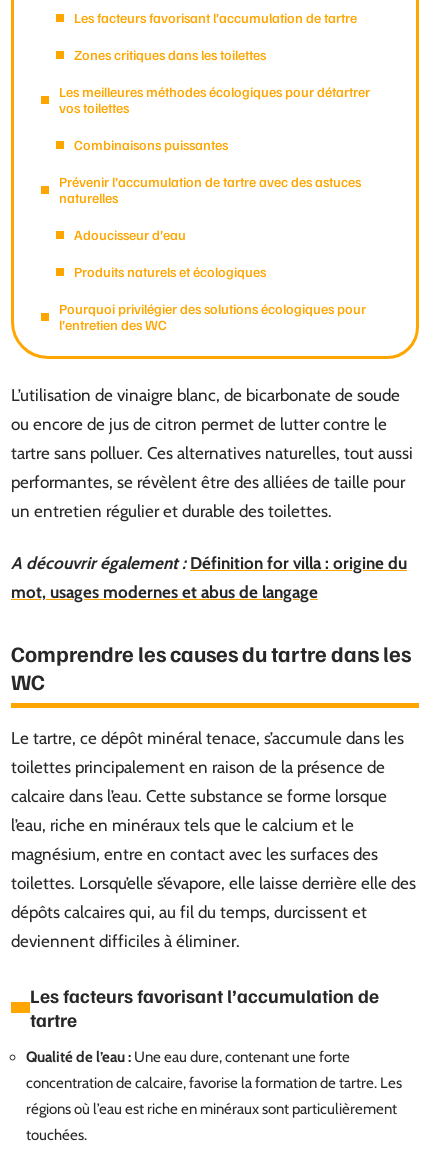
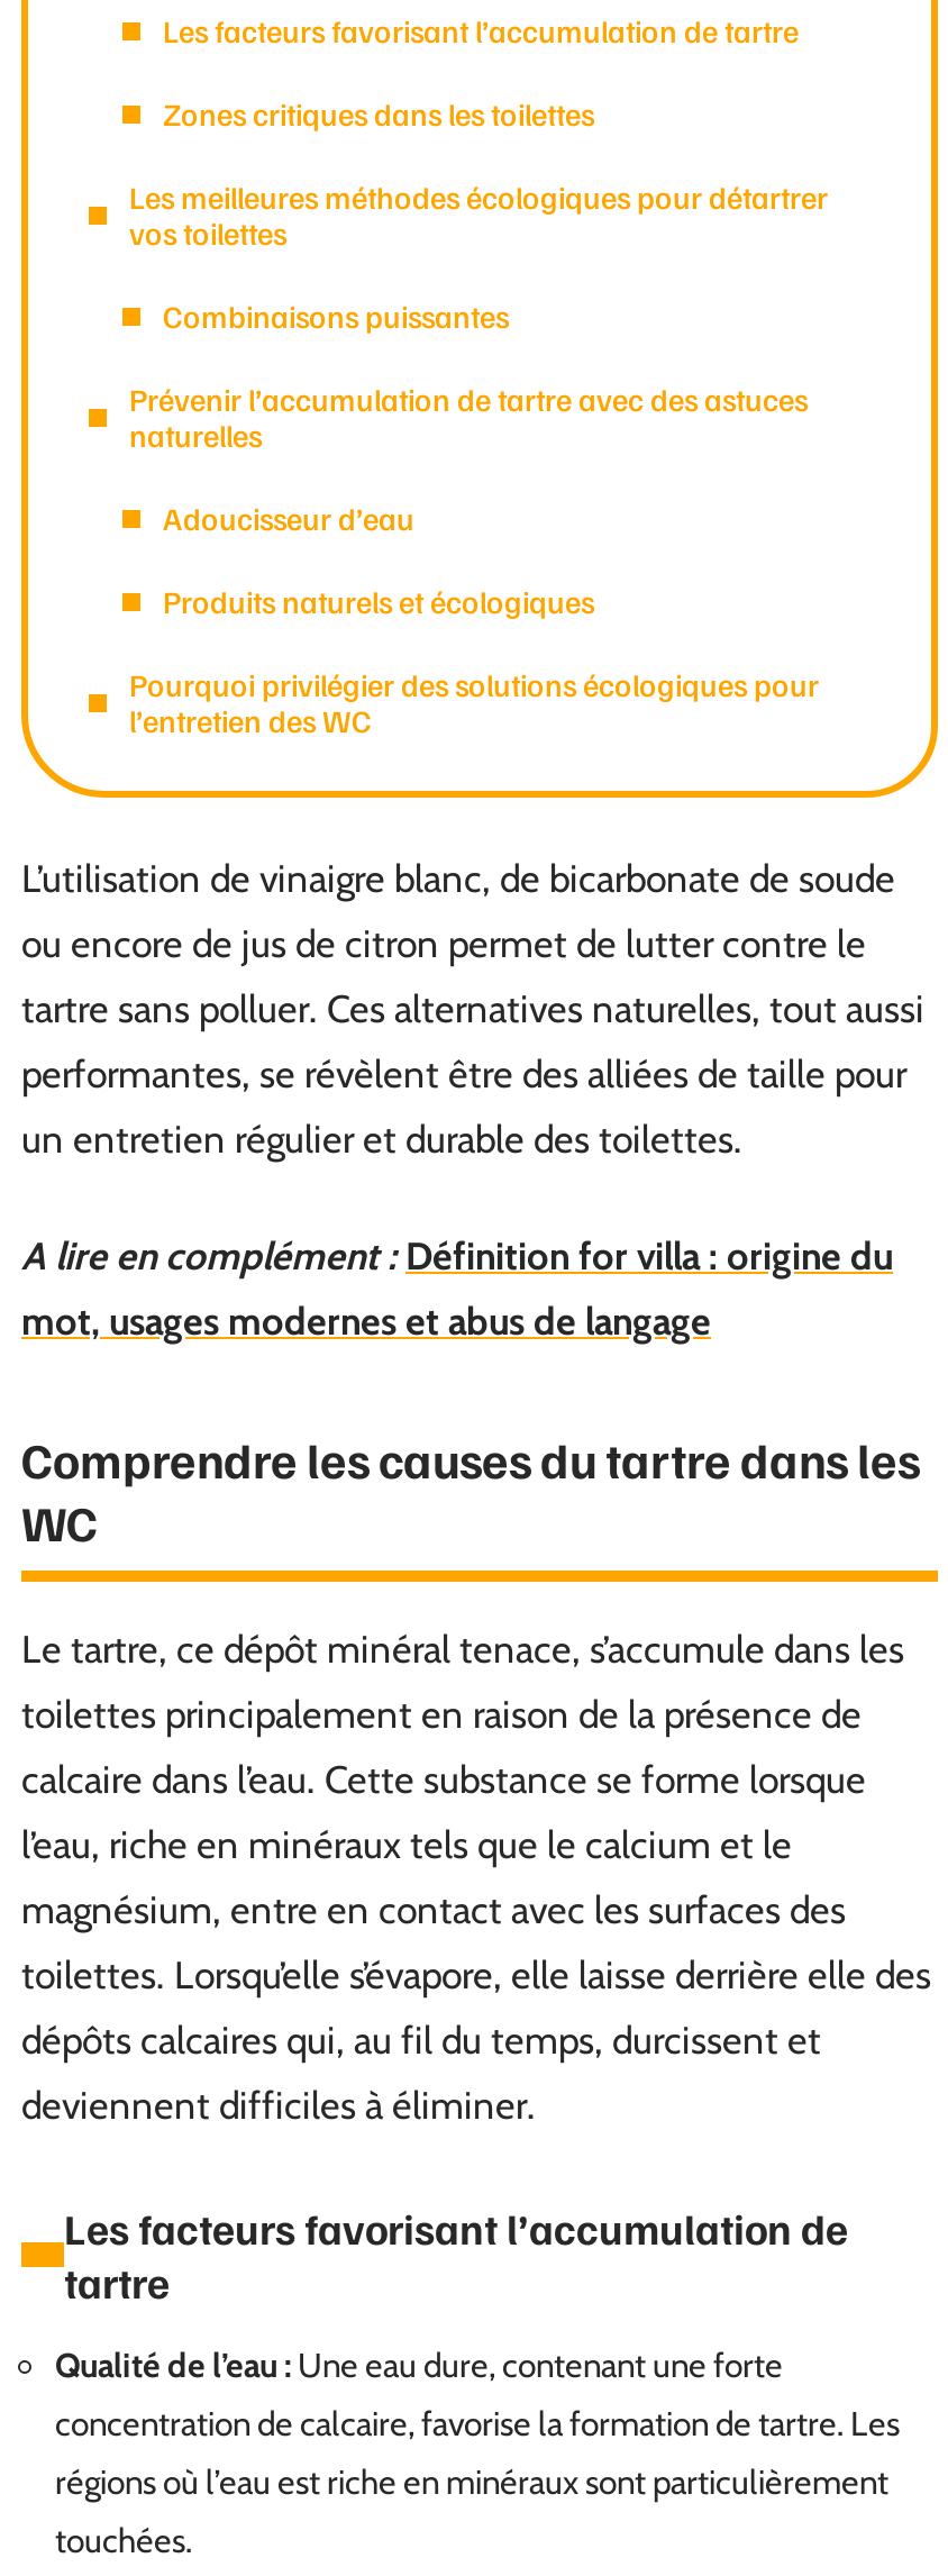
[11,552,407,572] A découvrir également : Définition for villa : origine du -> [21,1232,893,1277] A lire en complément : Définition for villa : origine du

